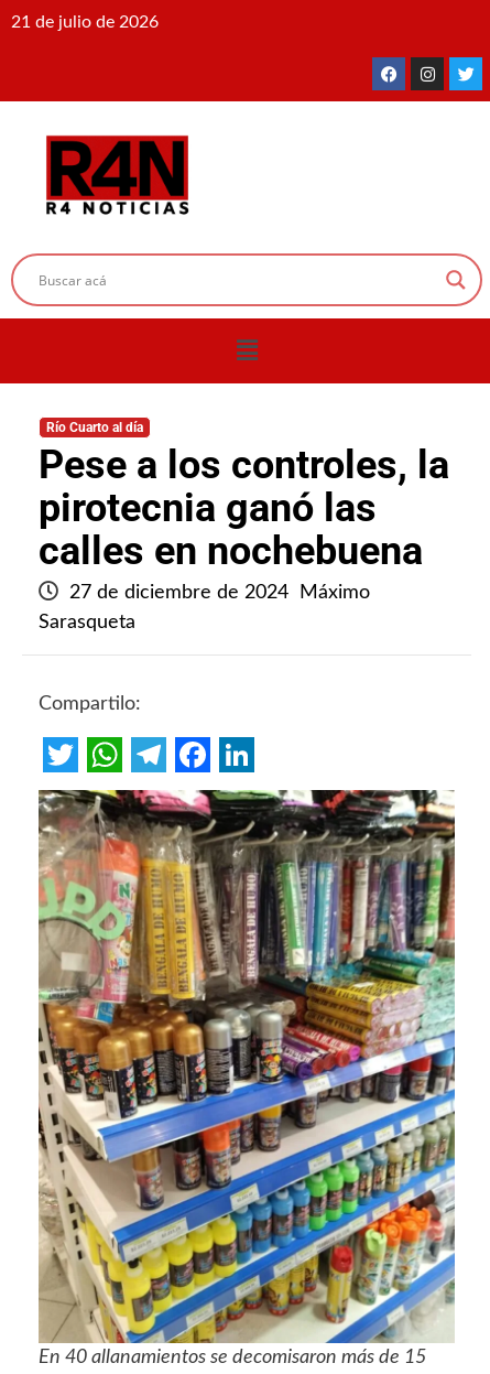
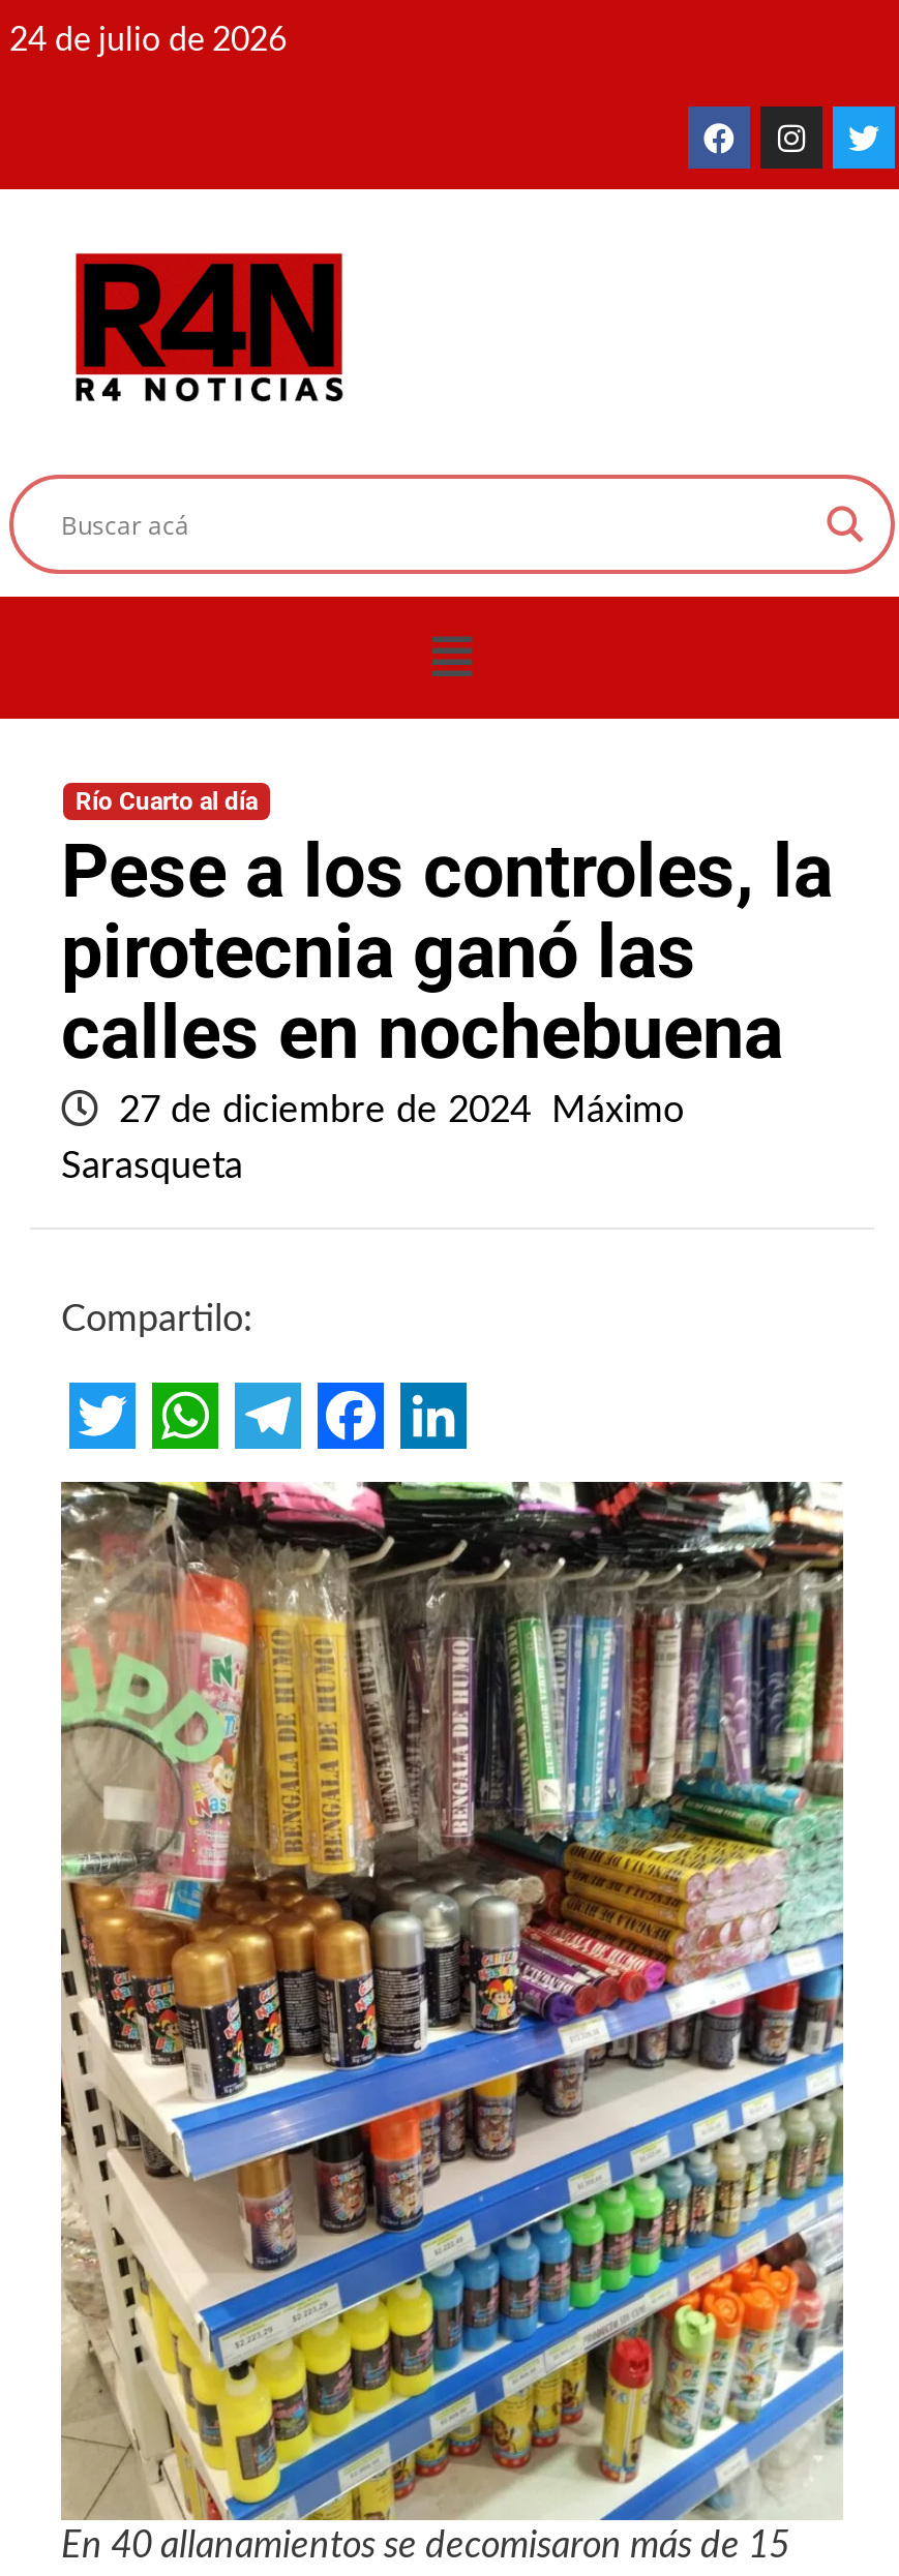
[11,13,159,31] 21 de julio de 2026 -> [9,24,287,57] 24 de julio de 2026

